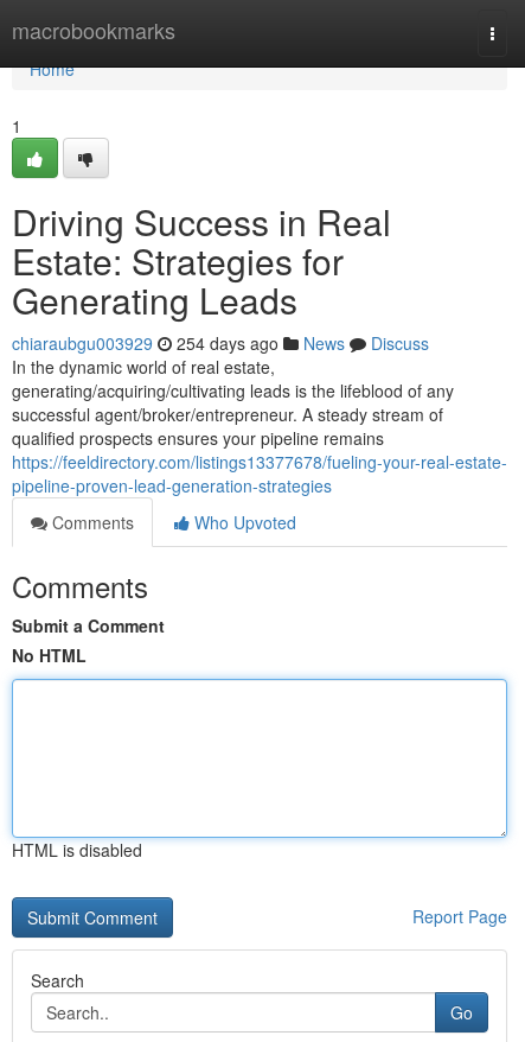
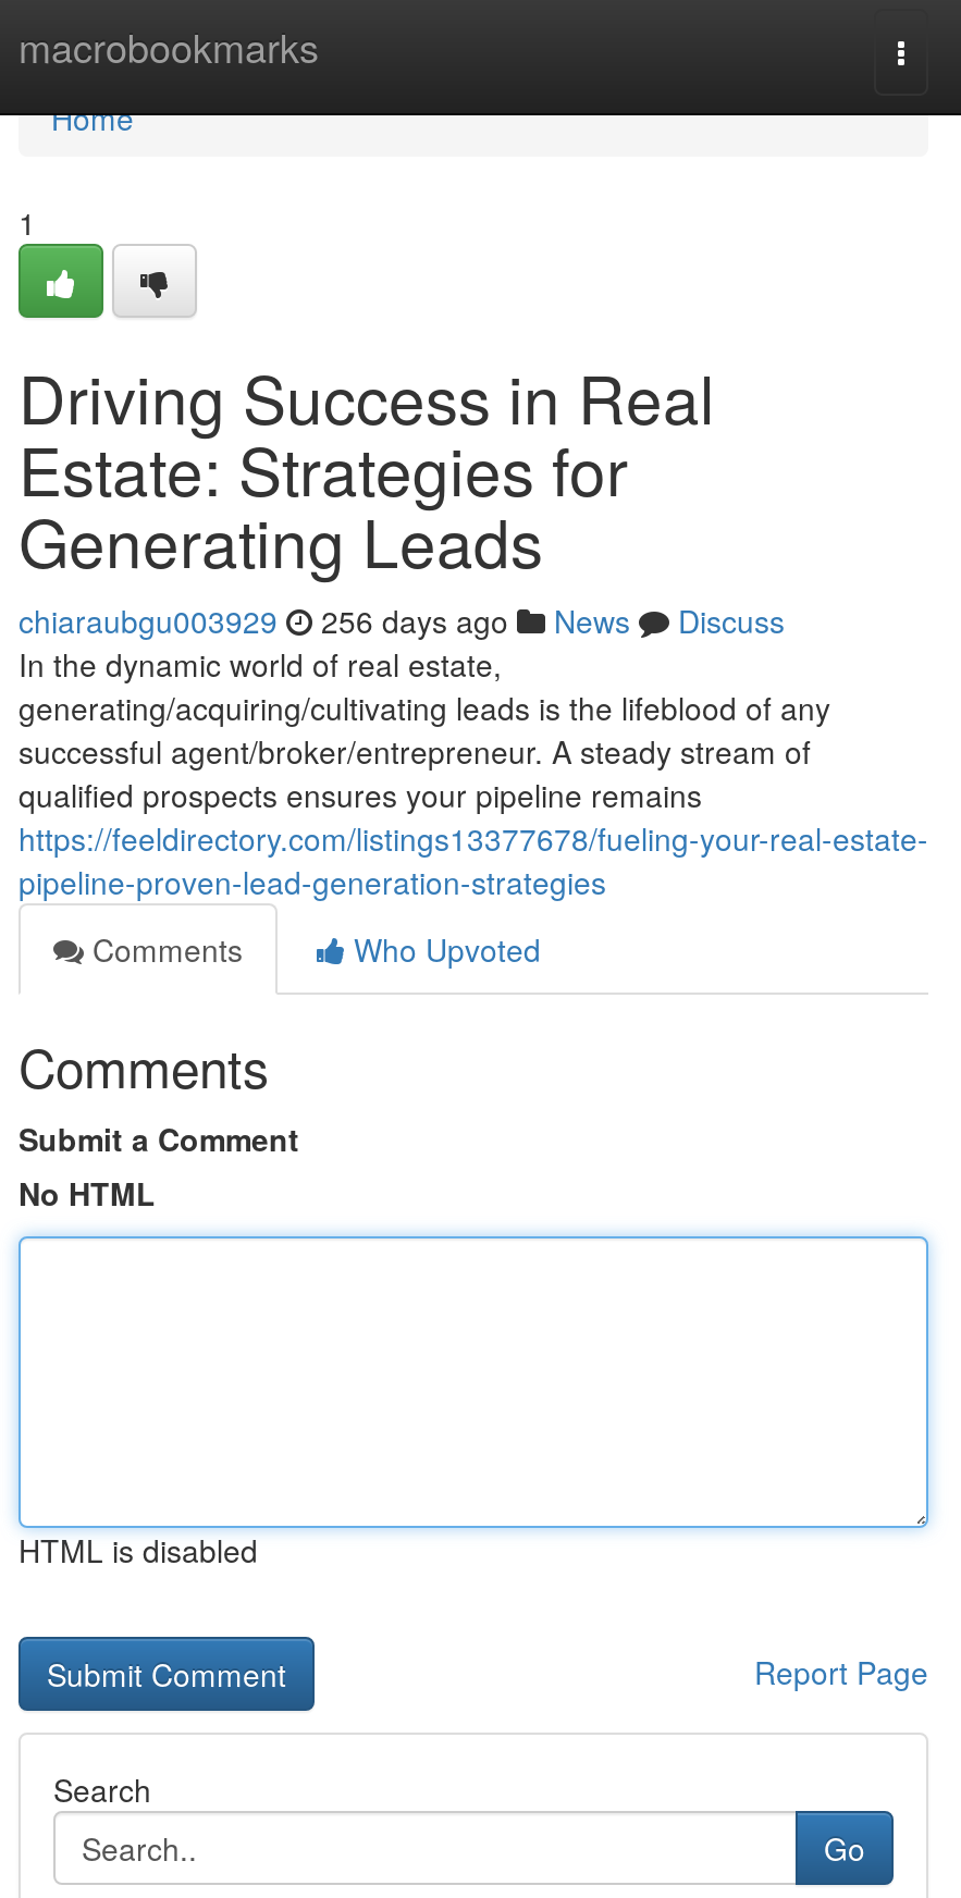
[12,331,429,355] chiaraubgu003929 254 days ago News Discuss -> [19,599,785,642] chiaraubgu003929 256 days ago News Discuss

